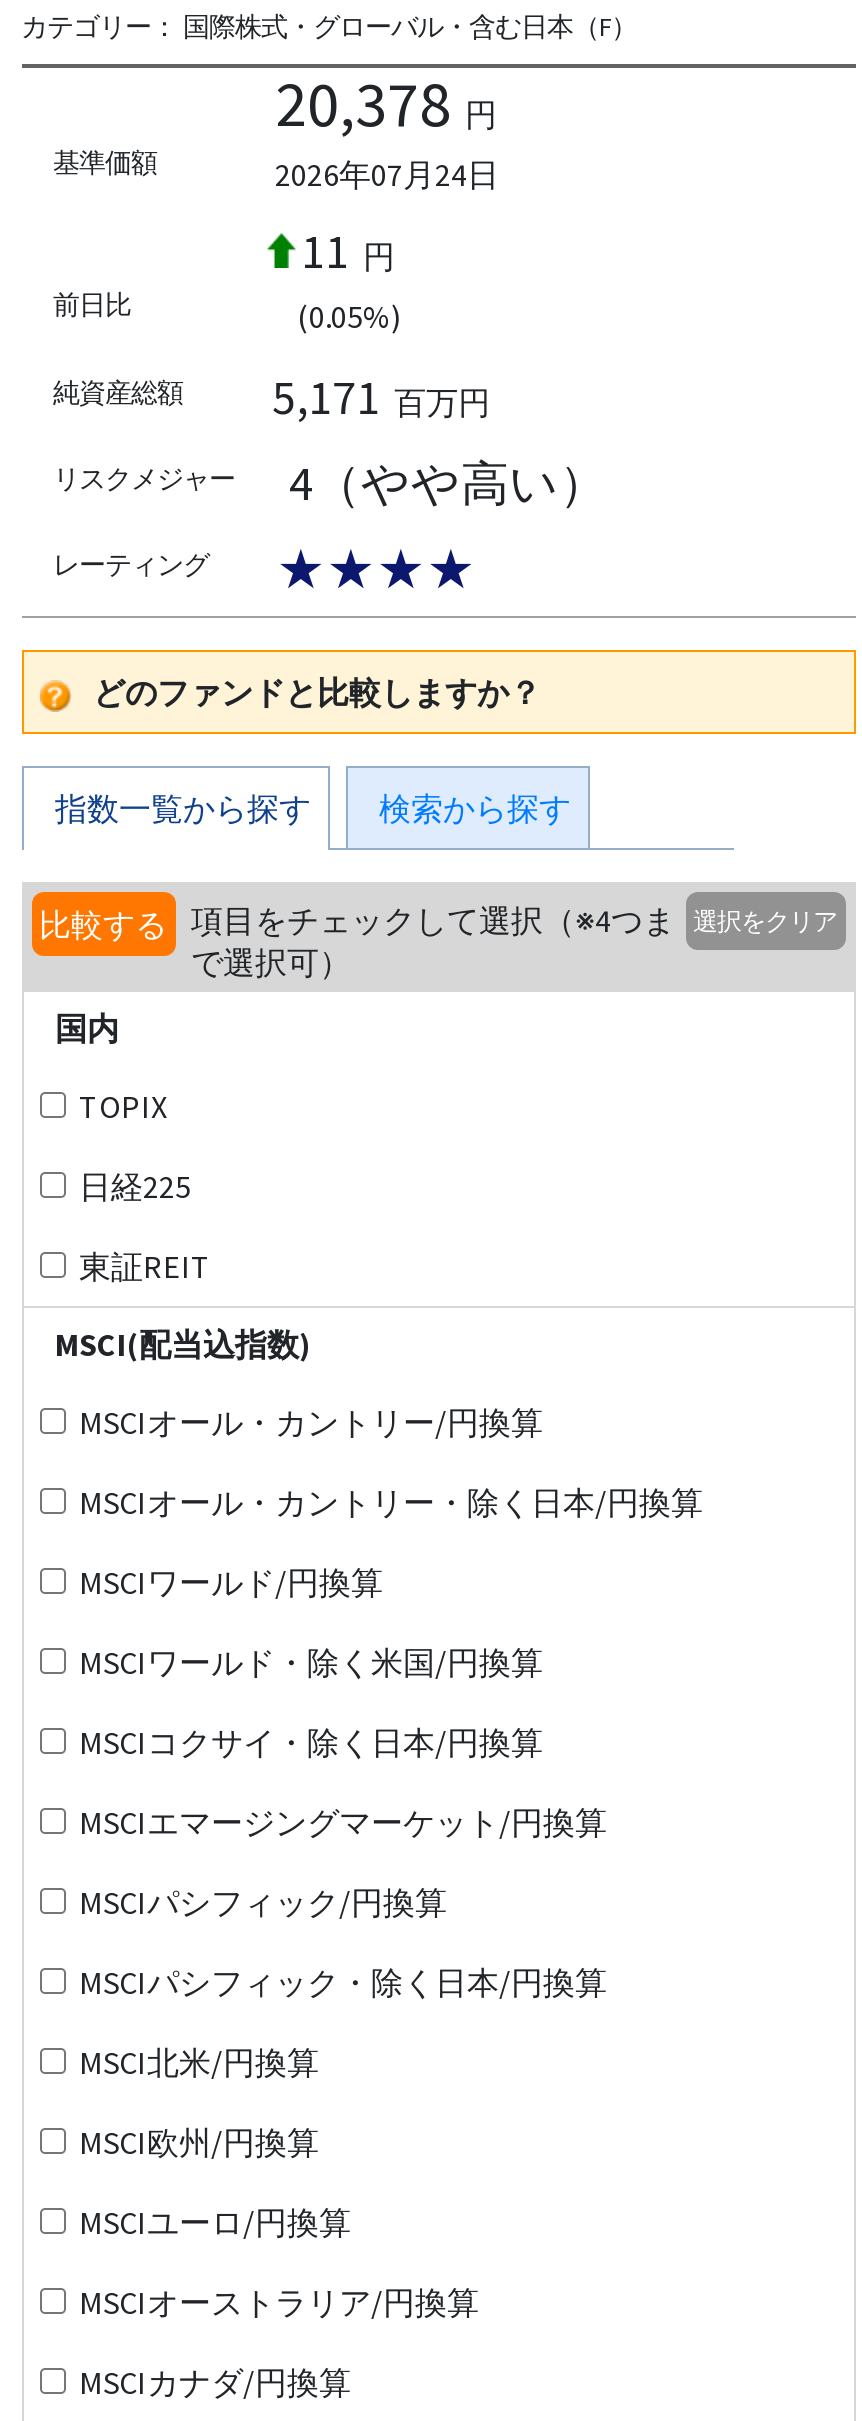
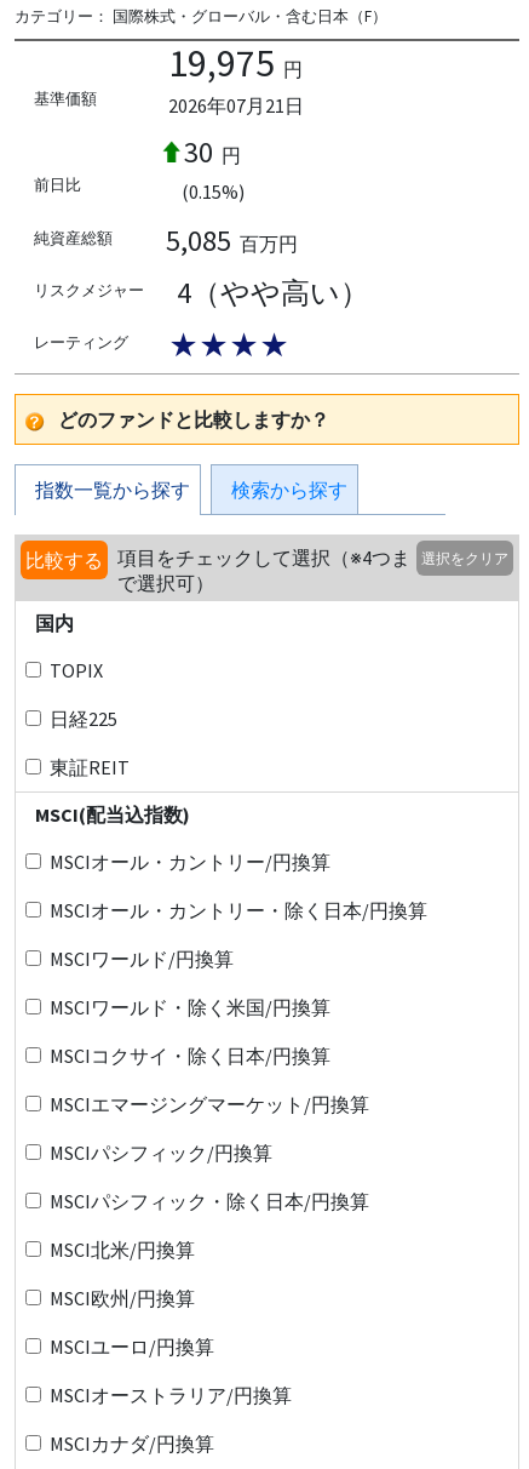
[275,63,497,143] 20,378 円 -> [168,38,302,87] 19,975 円
[275,153,499,193] 2026年07月24日 -> [168,93,303,117] 2026年07月21日
[301,219,395,281] 11 円 -> [183,133,240,170] 30 円
[297,295,401,335] (0.05%) -> [181,179,244,203] (0.15%)
[272,366,490,428] 5,171 百万円 -> [166,222,298,259] 5,085 百万円

